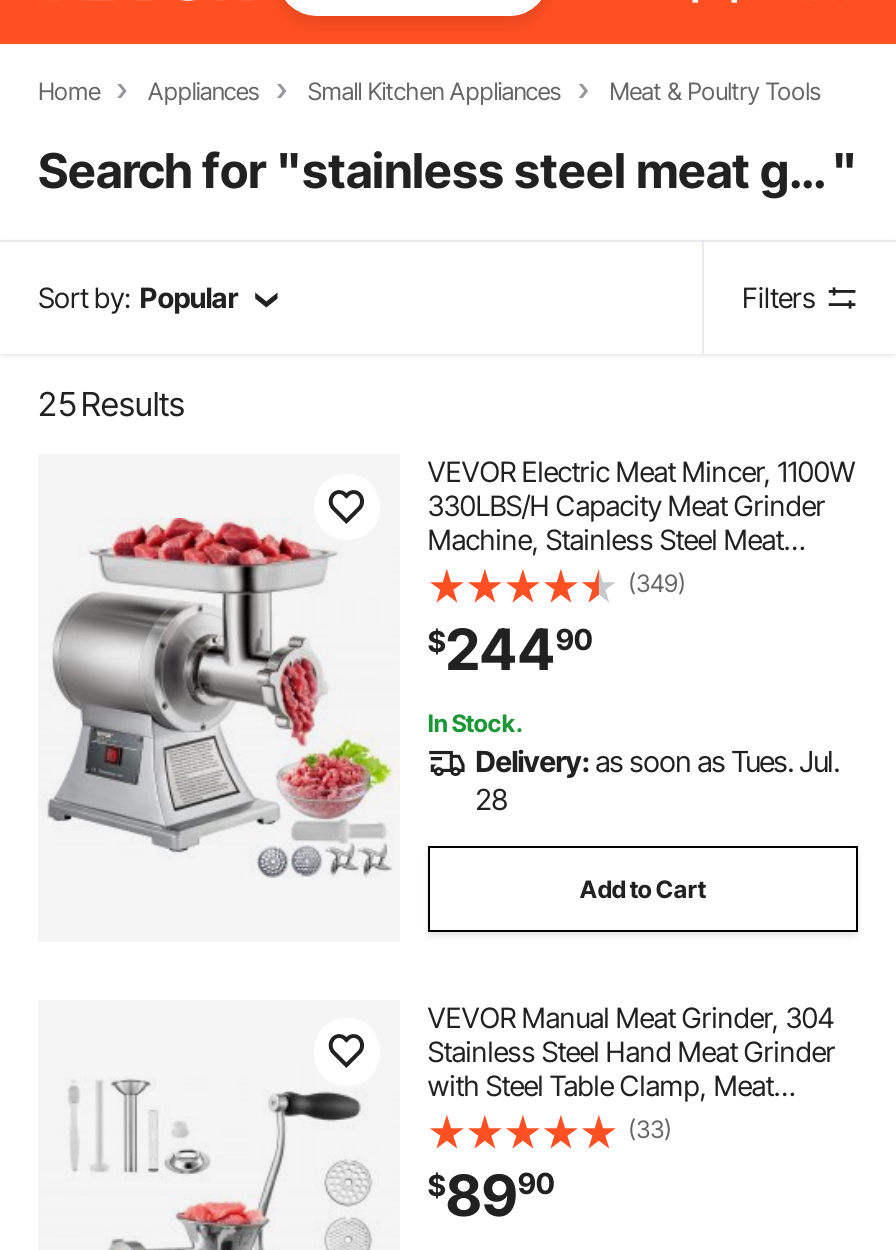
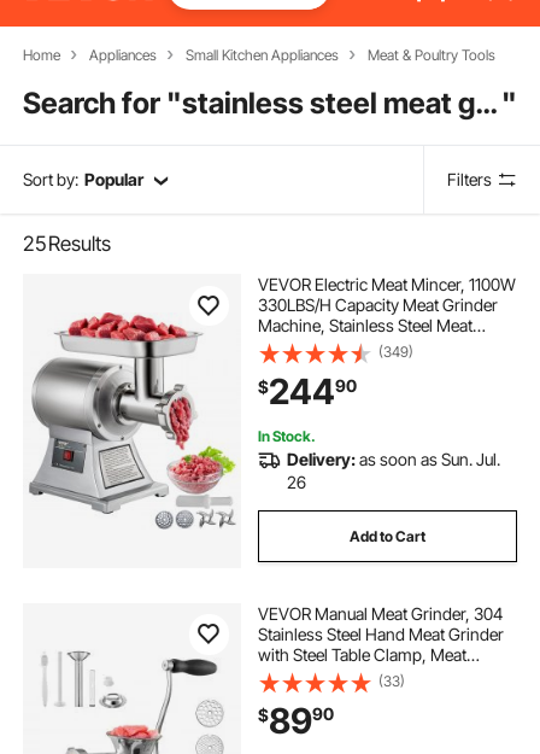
[475,744,839,778] Delivery: as soon as Tues. Jul. -> [287,449,500,469] Delivery: as soon as Sun. Jul.
[475,782,507,816] 28 -> [287,472,306,492] 26

